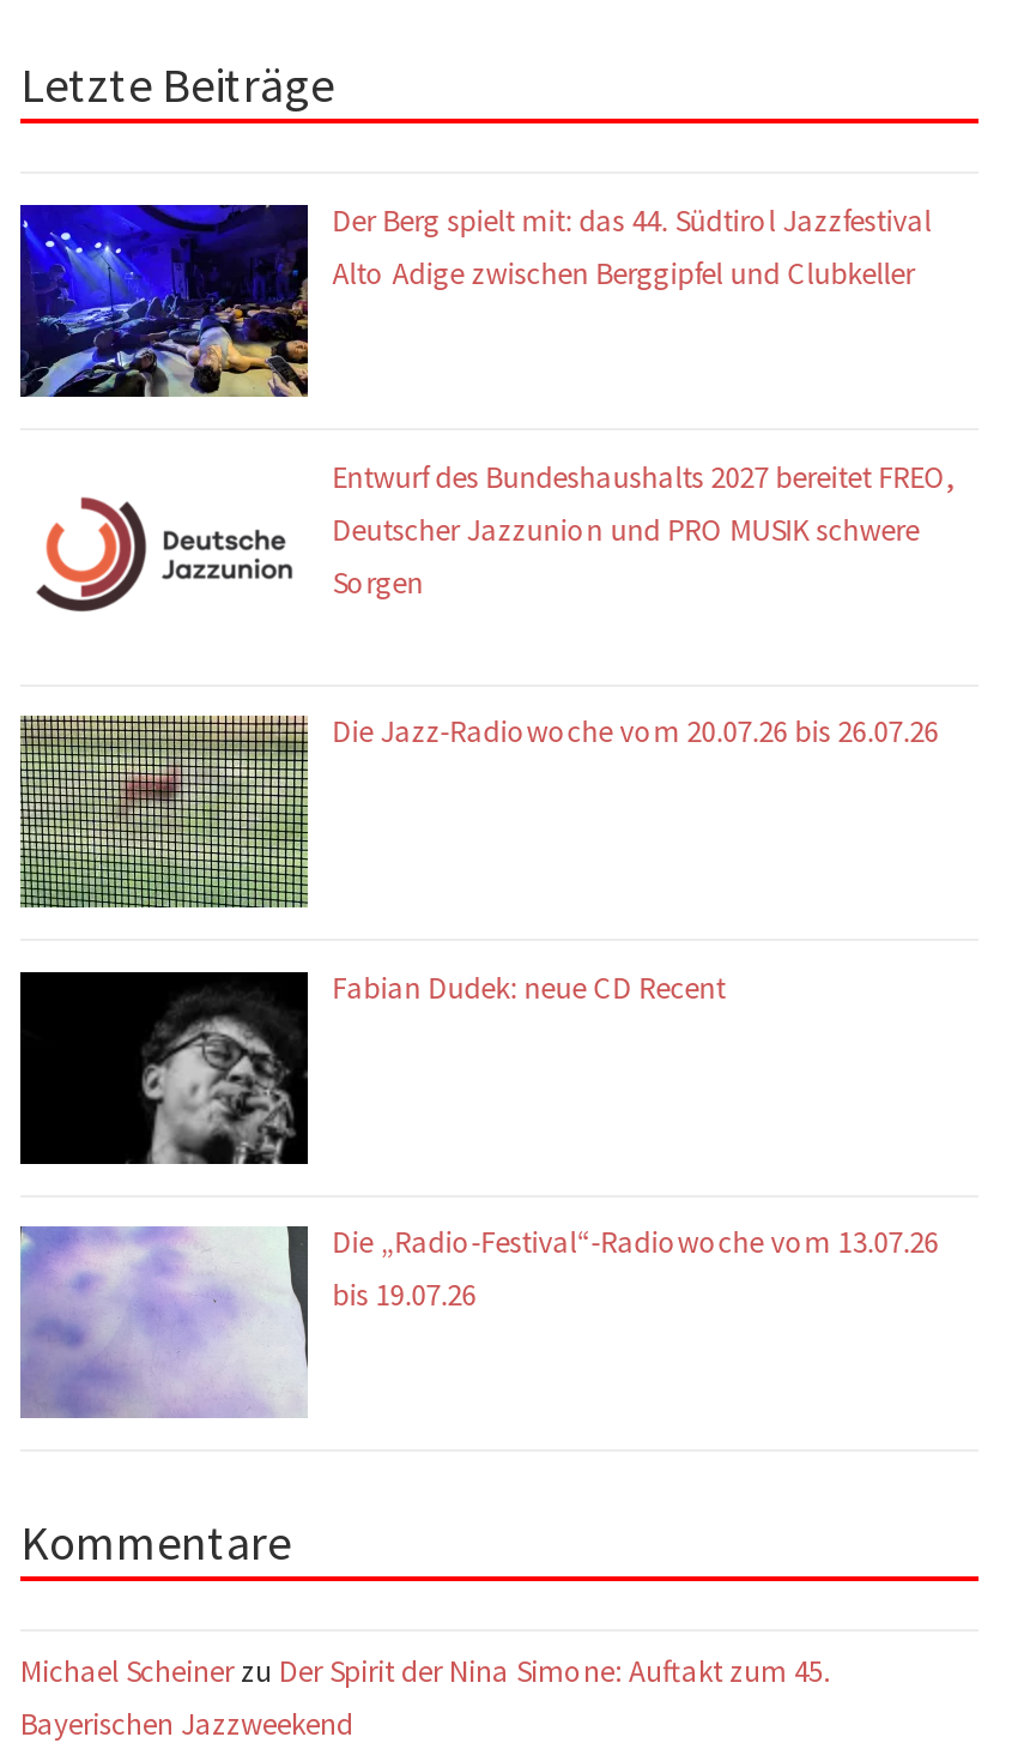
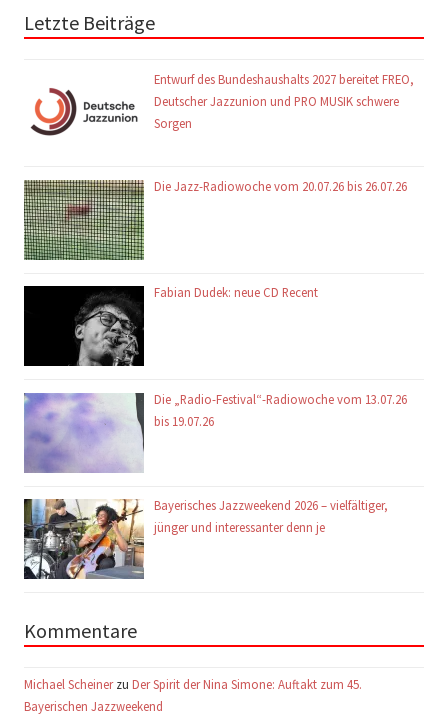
[18,200,931,399] [image] | Der Berg spielt mit: das 44. Südtirol Jazzfestival | Alto Adige zwischen Berggipfel und Clubkeller -> none
moved [44,456,955,1313] -> [34,71,414,429]: [image] | Entwurf des Bundeshaushalts 2027 bereitet FREO, | Deutscher Jazzunion und PRO MUSIK schwere | Sorgen | Die Jazz-Radiowoche vom 20.07.26 bis 26.07.26 | Fabian Dudek: neue CD Recent | Die „Radio-Festival“-Radiowoche vom 13.07.26 | bis 19.07.26
moved [18,1224,305,1421] -> [23,391,143,473]: [image]
none -> [23,497,388,579] [image] | Bayerisches Jazzweekend 2026 – vielfältiger, | jünger und interessanter denn je

